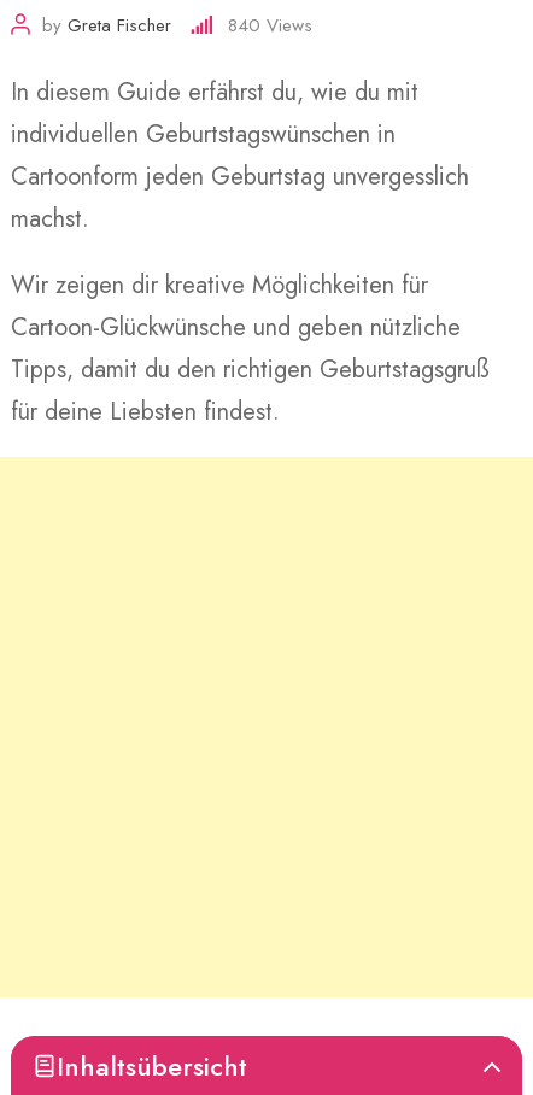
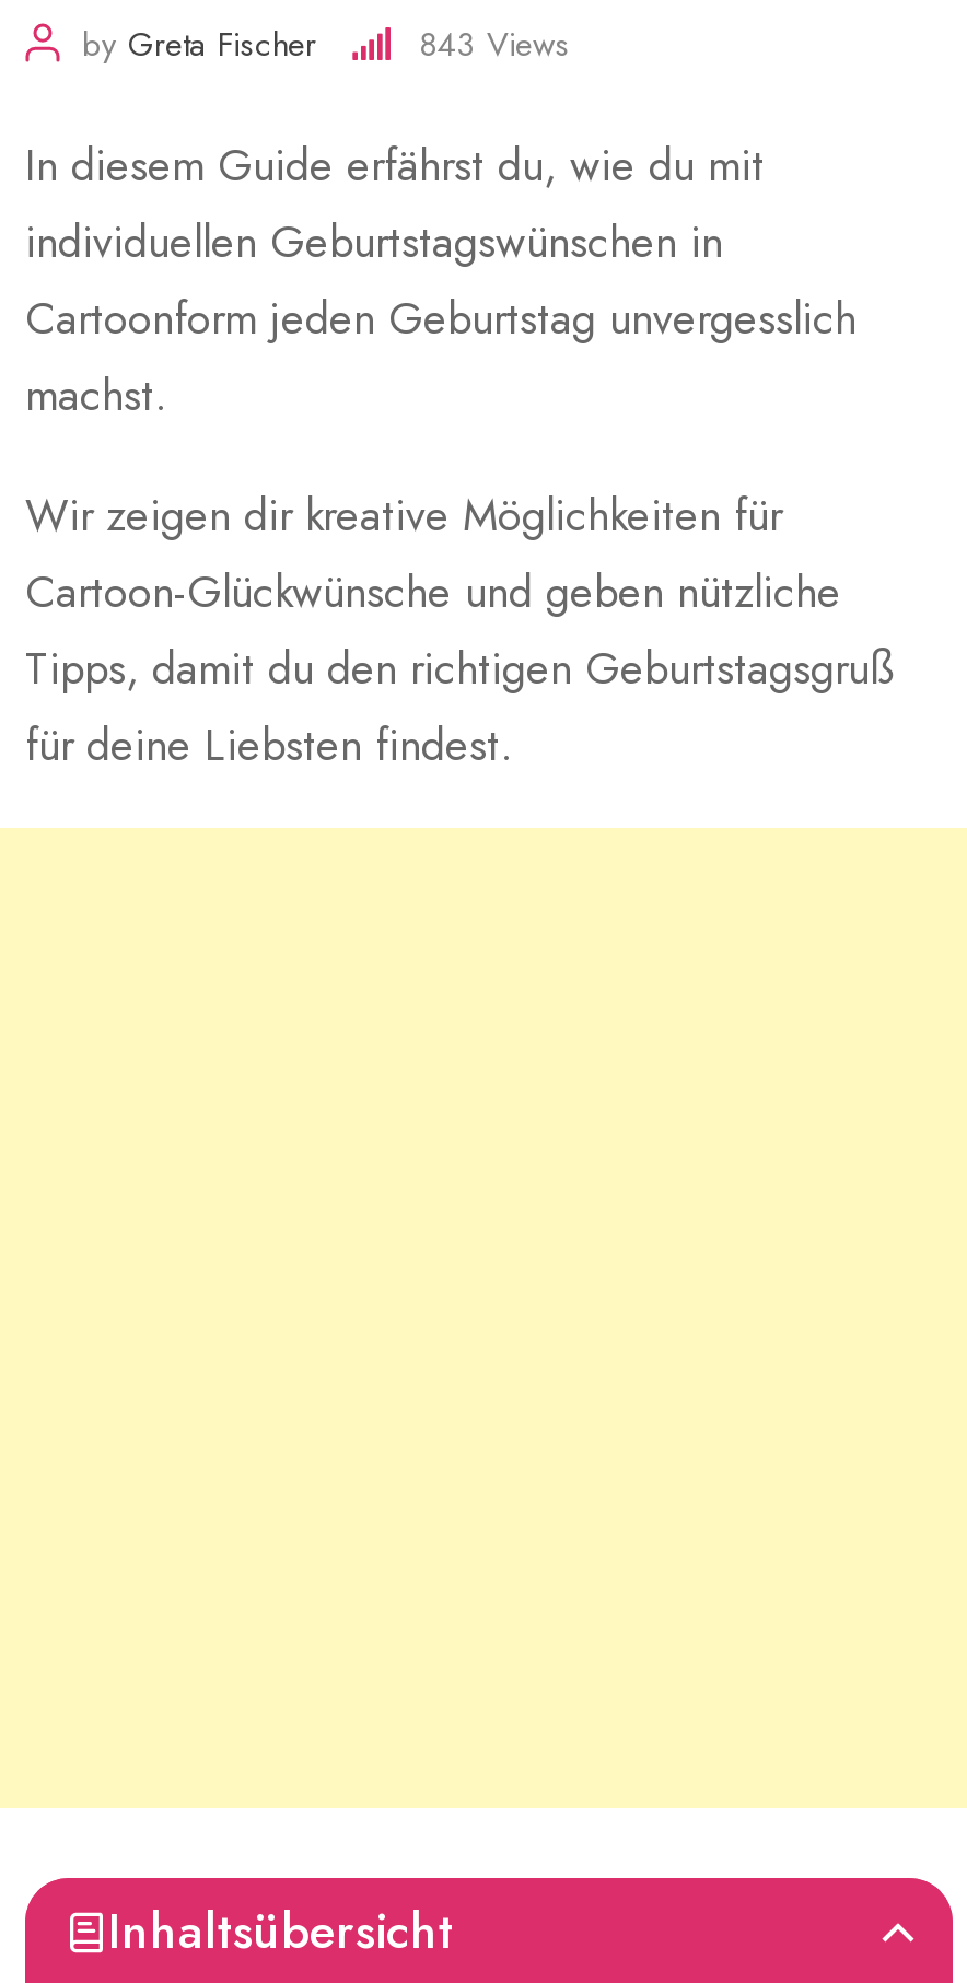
[228,12,312,39] 840 Views -> [419,20,570,68] 843 Views

